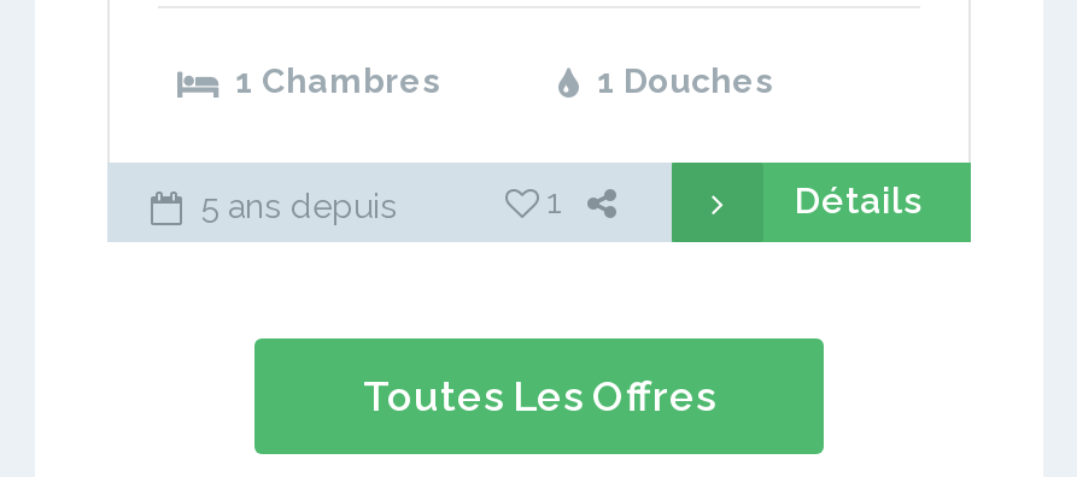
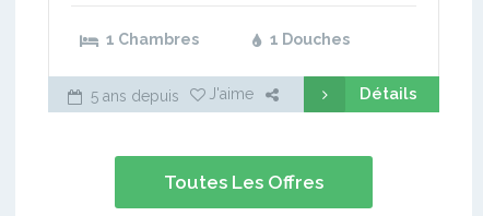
[546,182,561,220] 1 -> [209,85,254,103] J'aime

